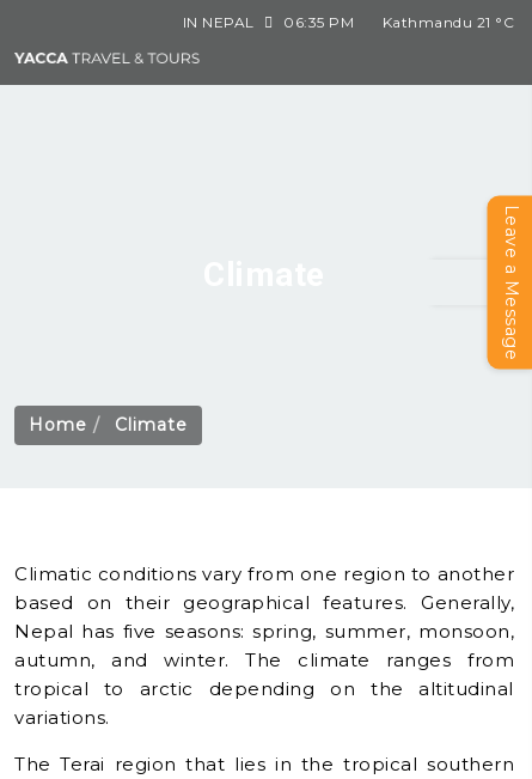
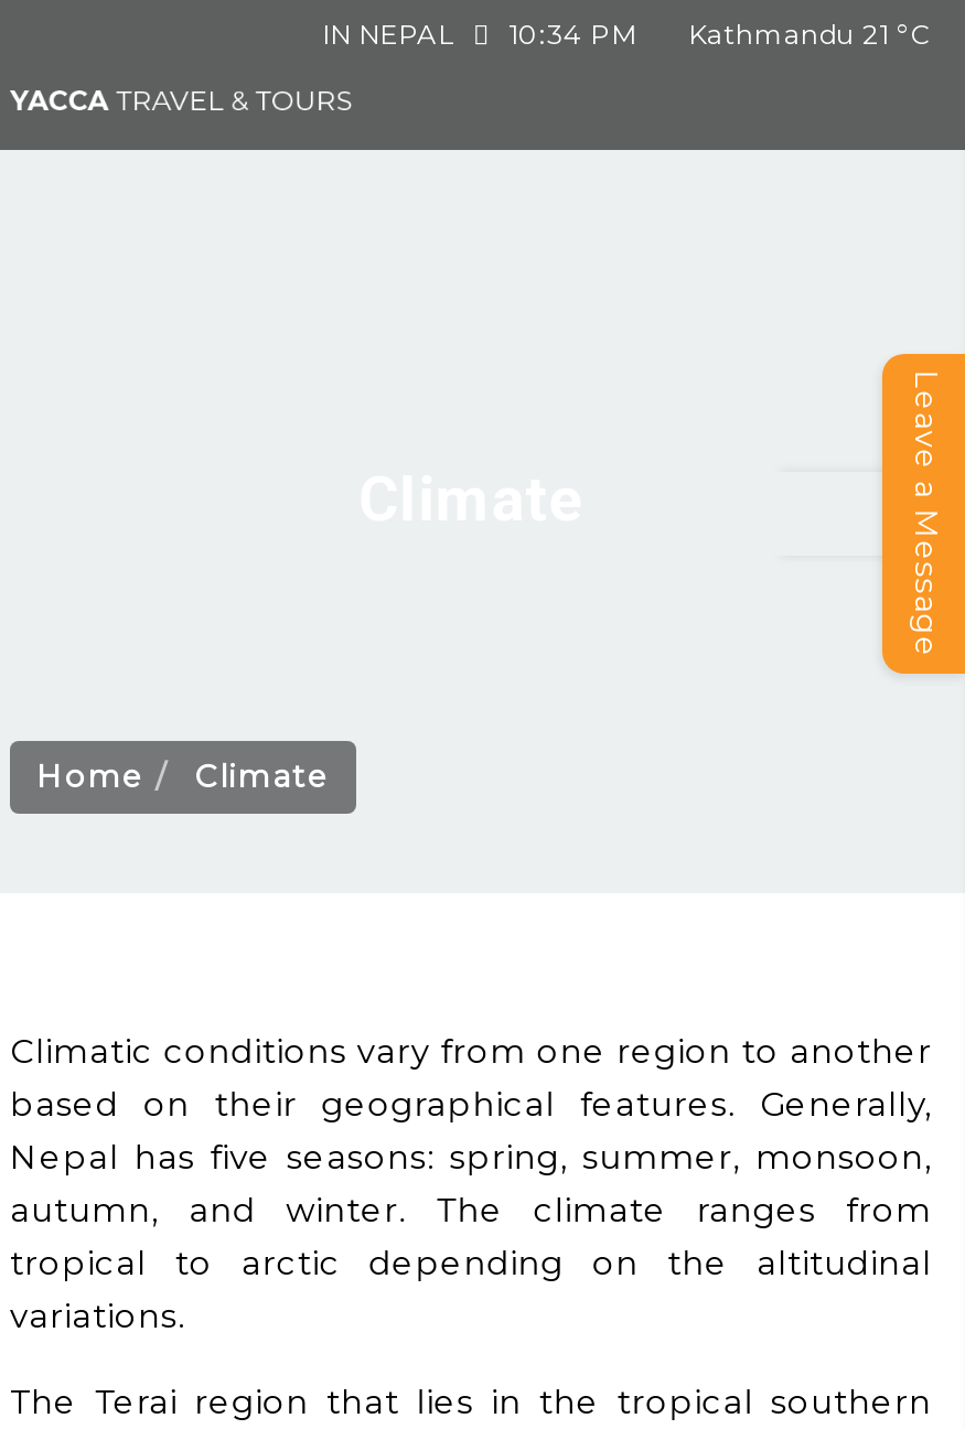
[182,13,514,31] IN NEPAL 06:35 PM Kathmandu 21 °C -> [322,18,932,51] IN NEPAL 10:34 PM Kathmandu 21 °C

